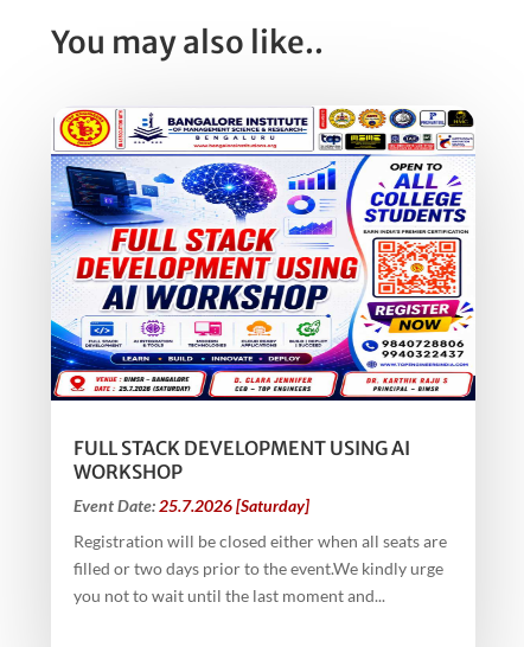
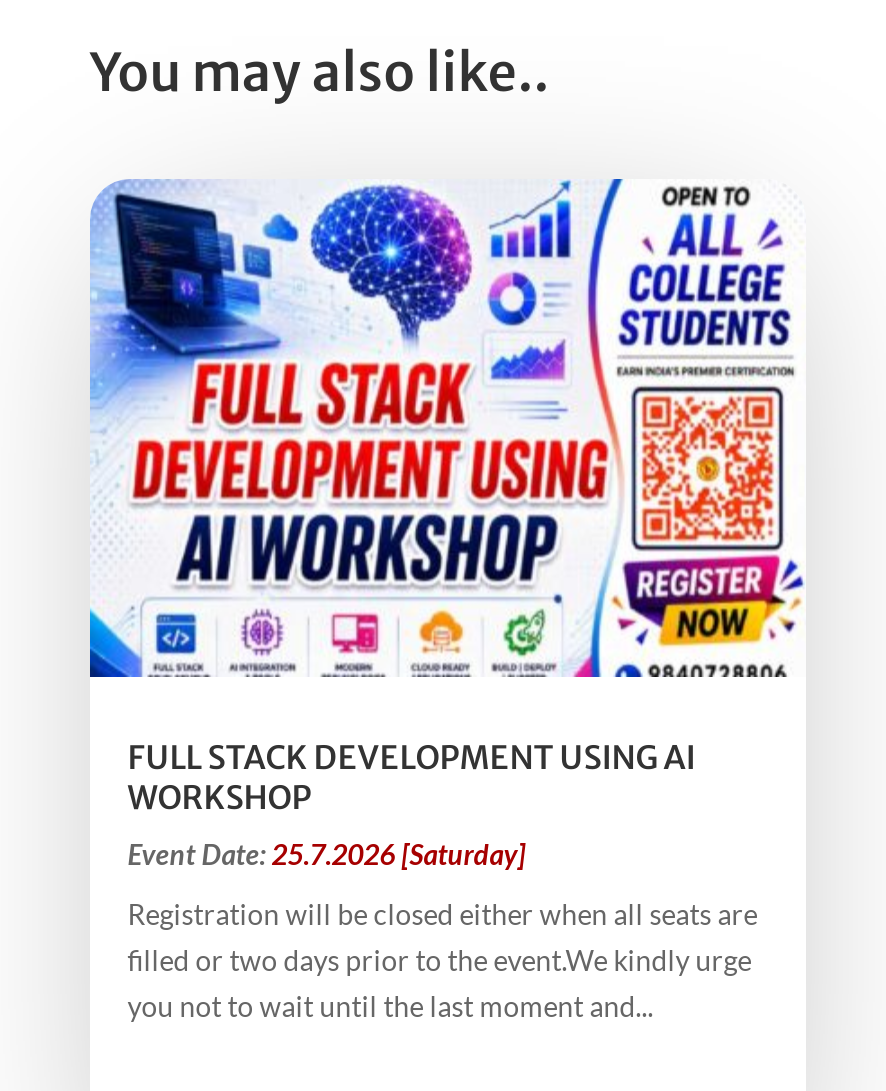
[50,105,477,402] [image] -> [88,177,806,679] [image]

